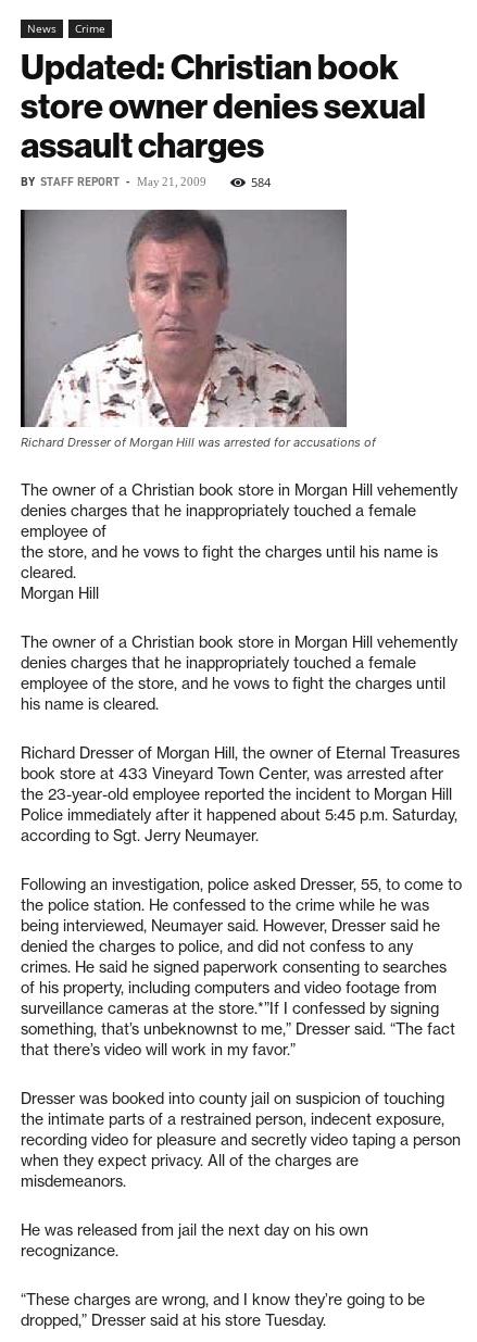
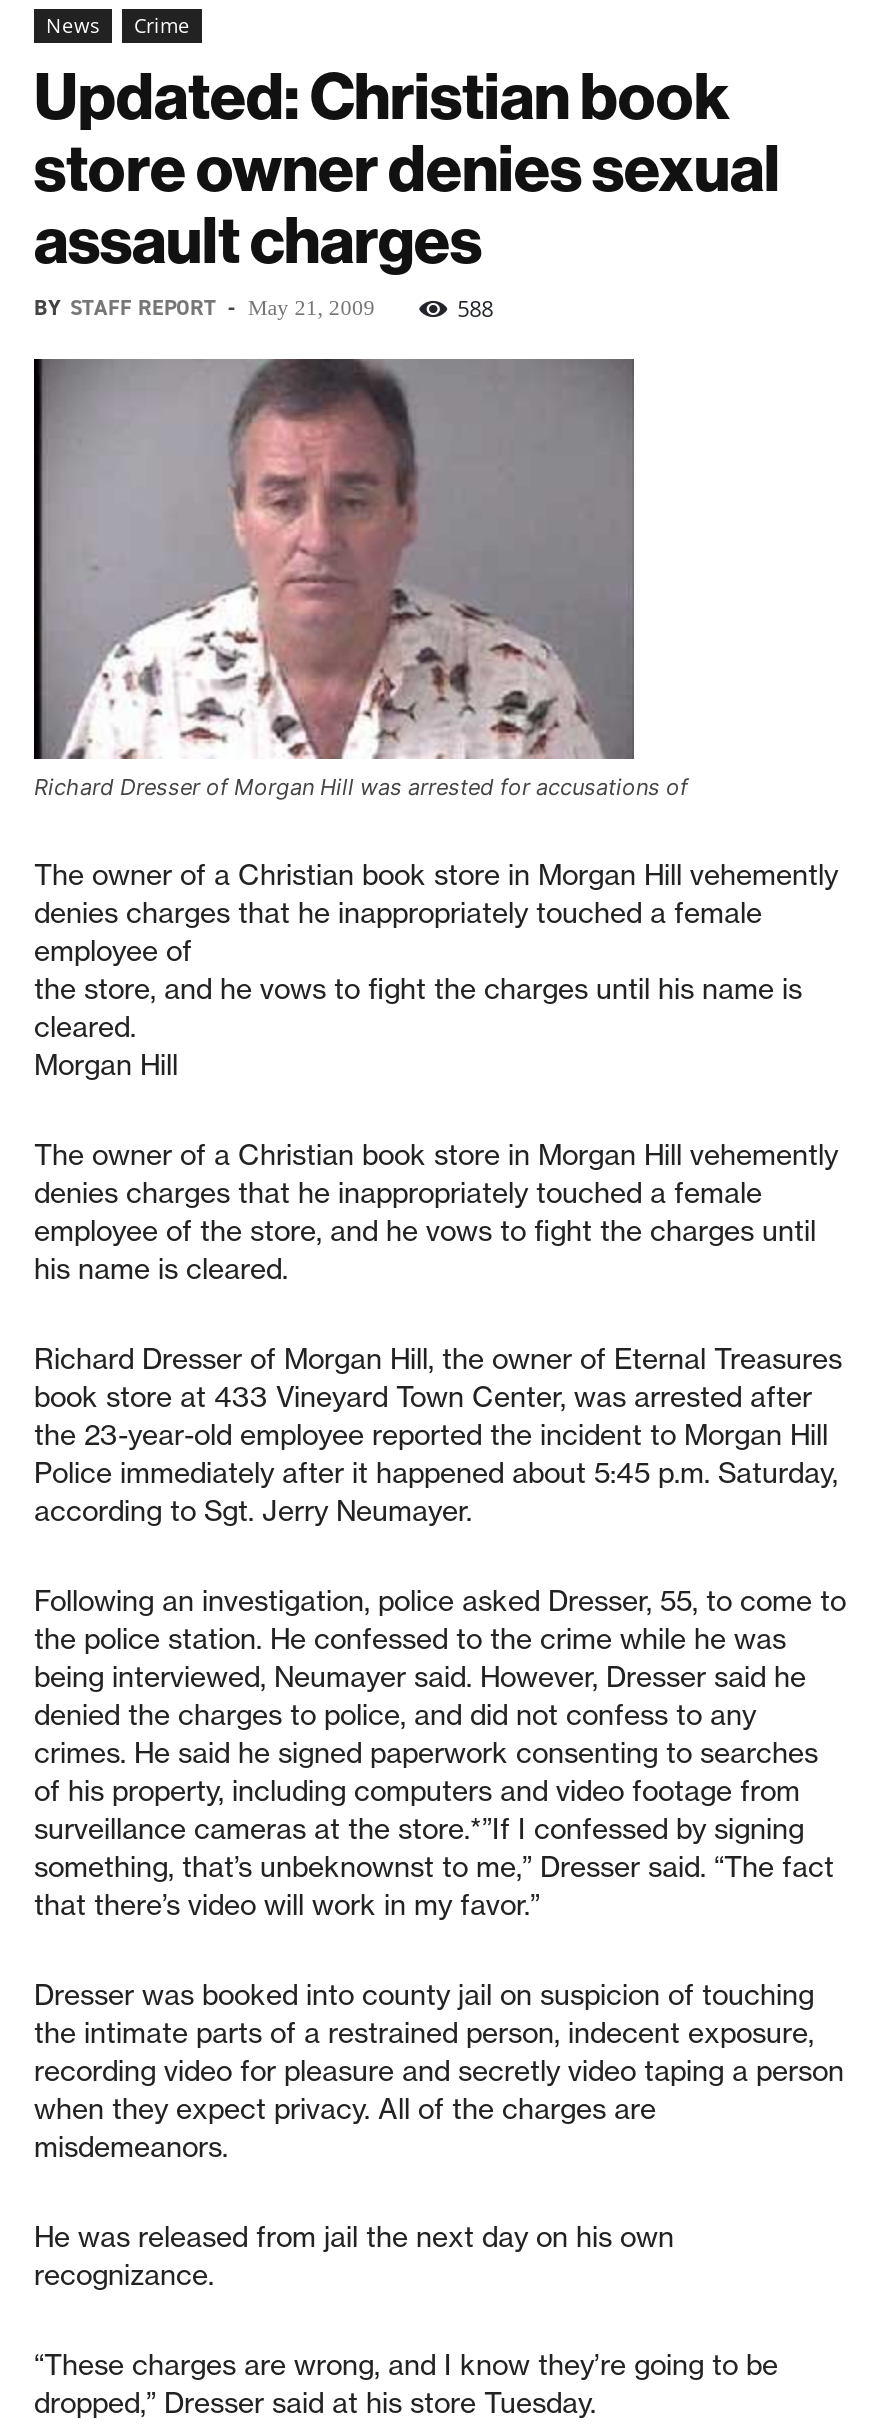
[251,174,270,190] 584 -> [457,293,493,323] 588

